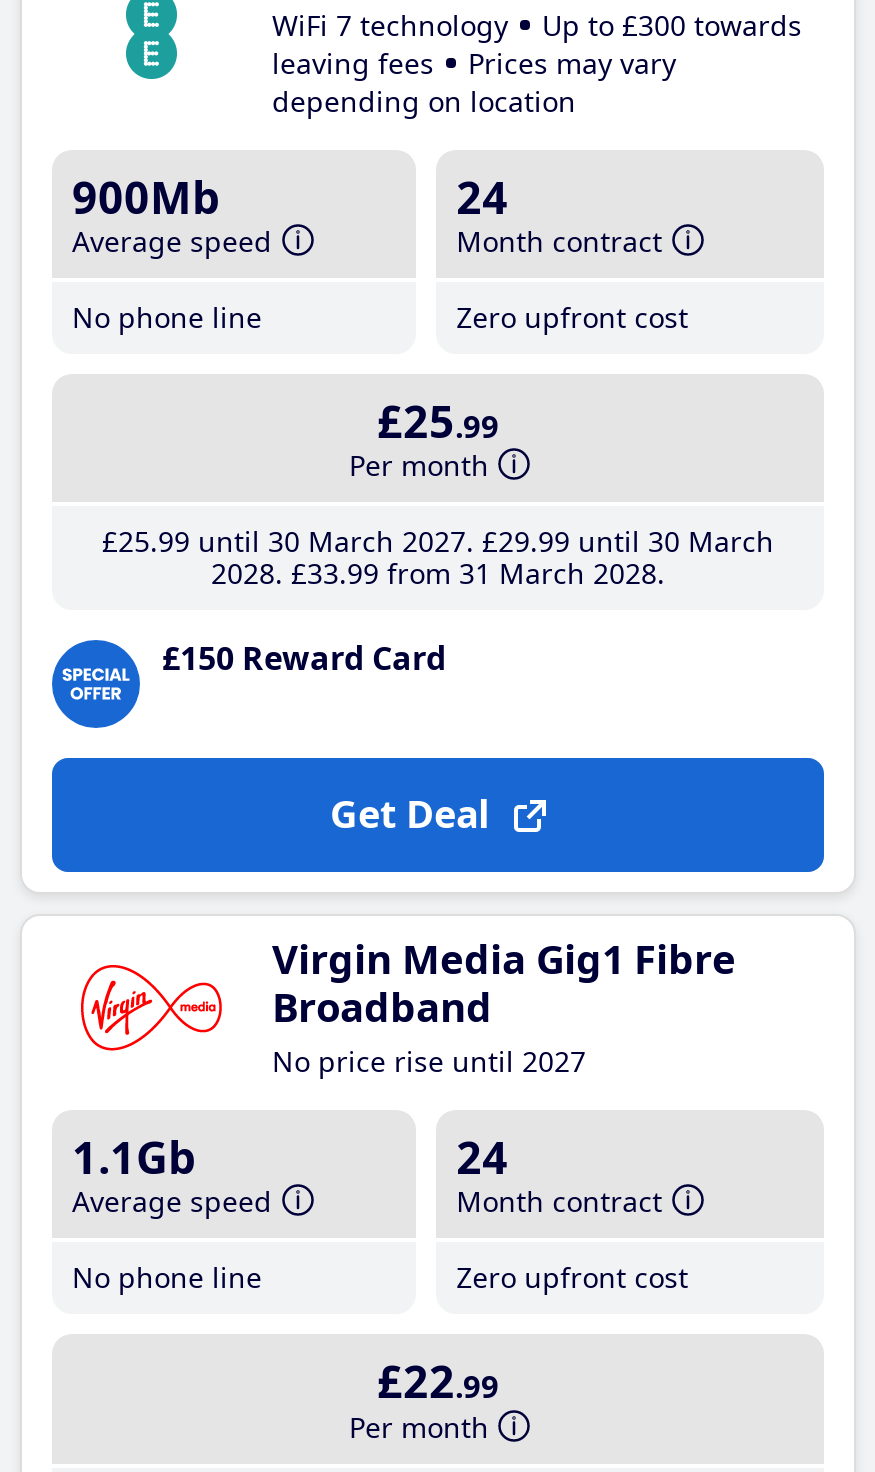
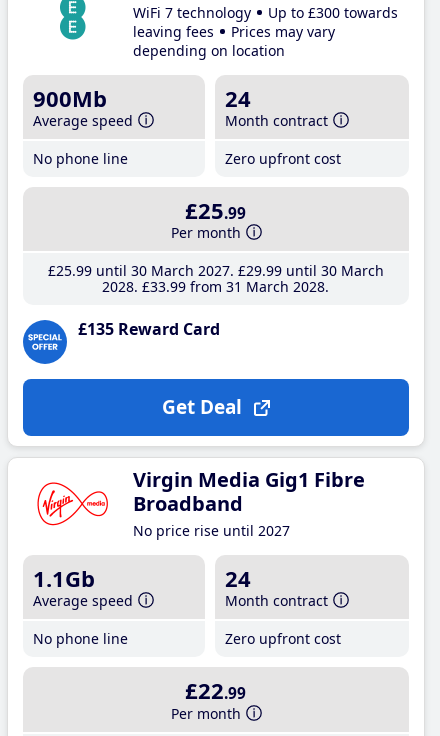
[162,636,446,680] £150 Reward Card -> [78,318,220,340] £135 Reward Card

